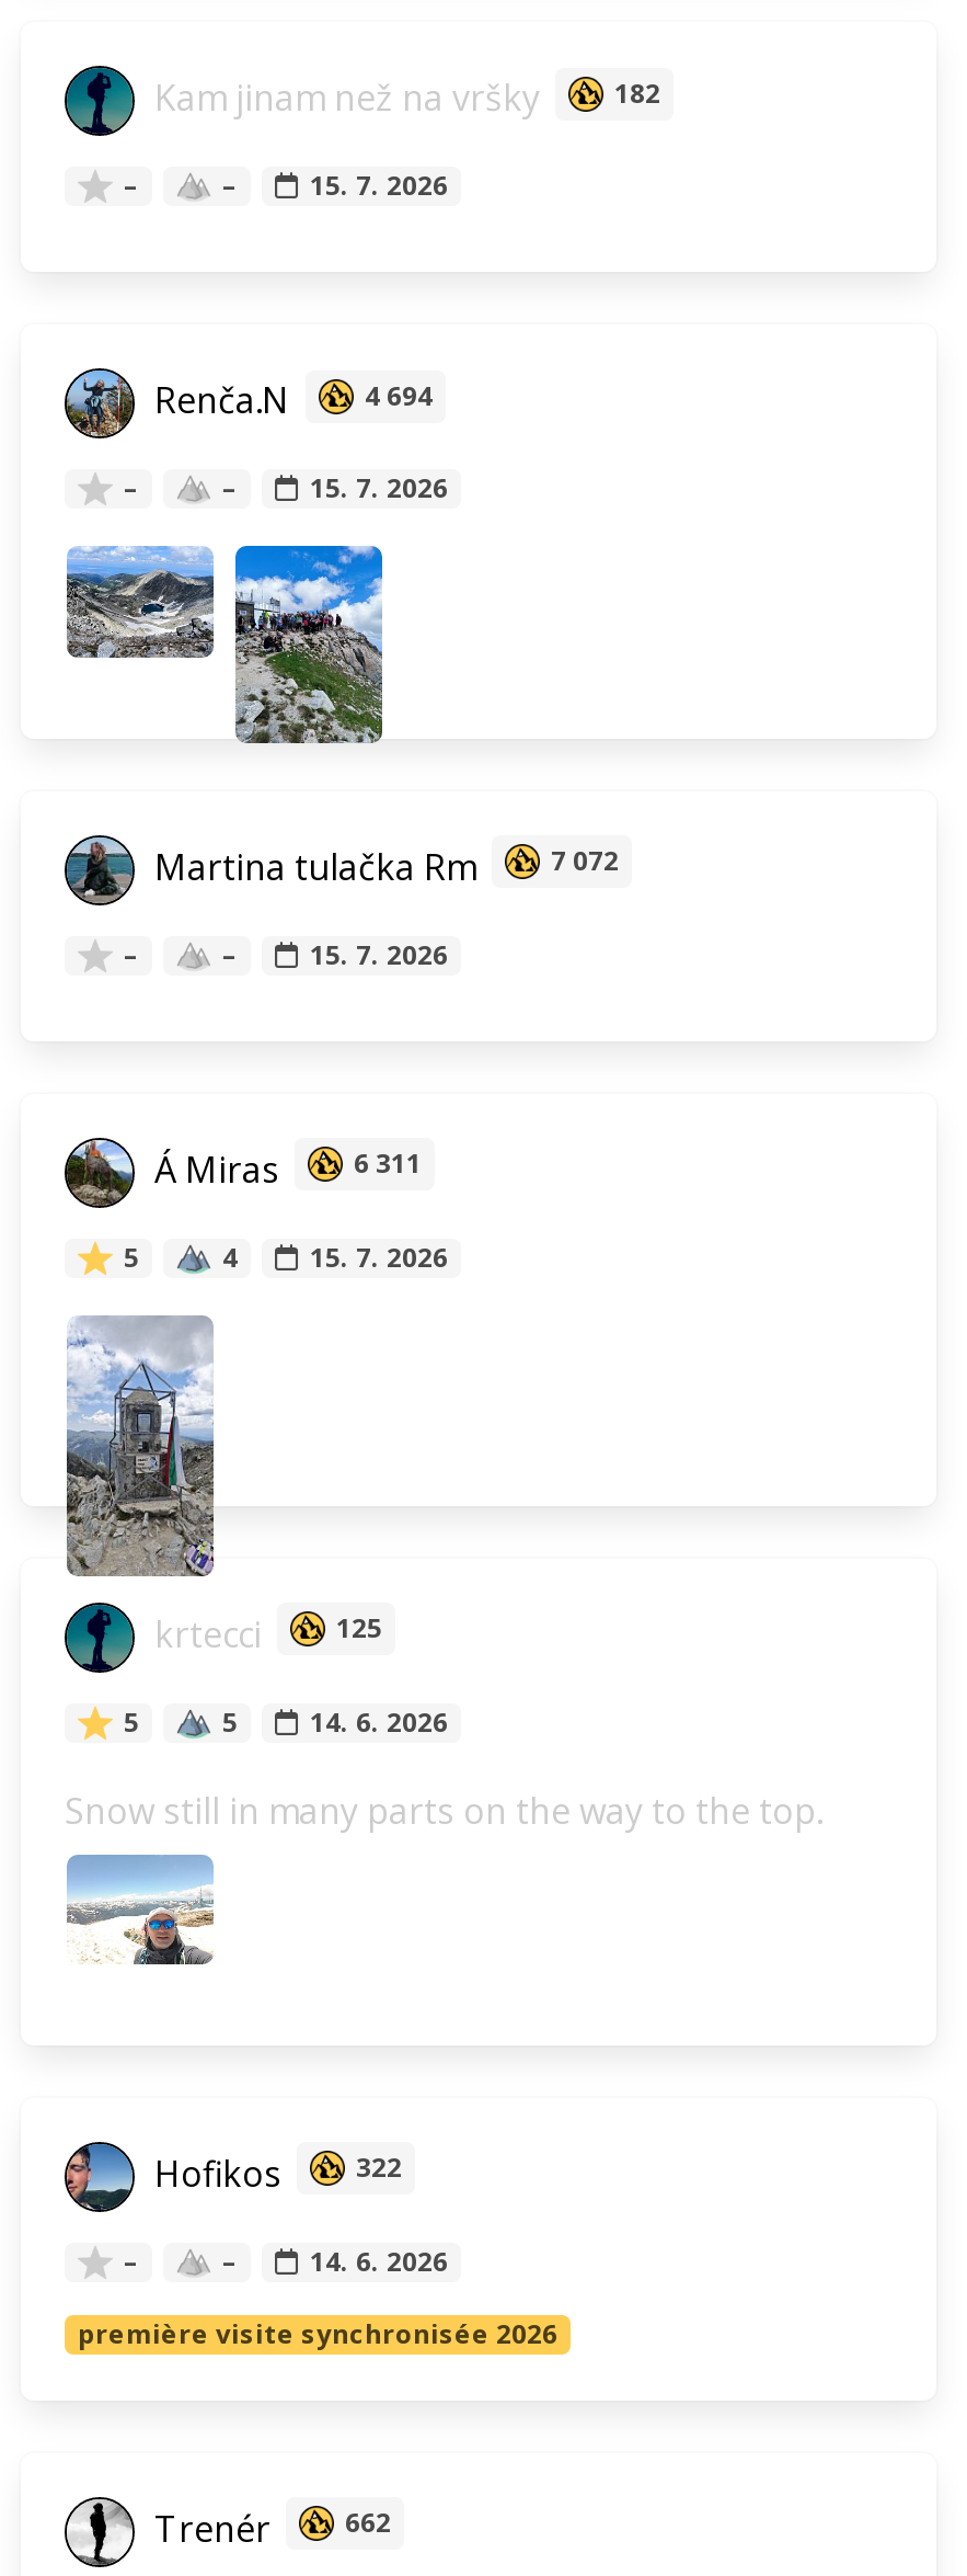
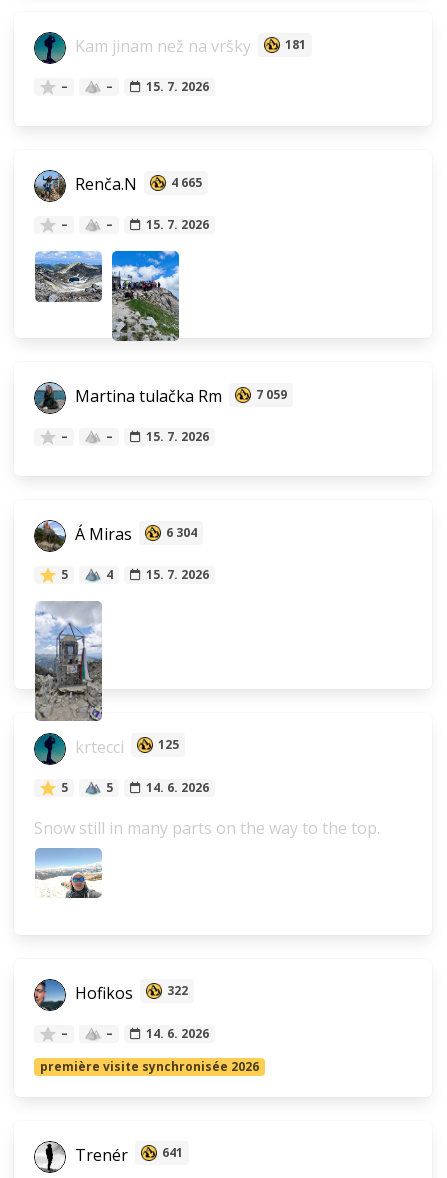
[146,74,660,122] Kam jinam než na vršky 182 -> [71,36,306,58] Kam jinam než na vršky 181
[146,376,433,424] Renča.N 4 694 -> [71,174,202,196] Renča.N 4 665
[146,841,619,890] Martina tulačka Rm 7 072 -> [71,386,287,408] Martina tulačka Rm 7 059
[146,1144,422,1192] Á Miras 6 311 -> [71,524,197,546] Á Miras 6 304
[146,2504,391,2552] Trenér 662 -> [71,1144,183,1166] Trenér 641

